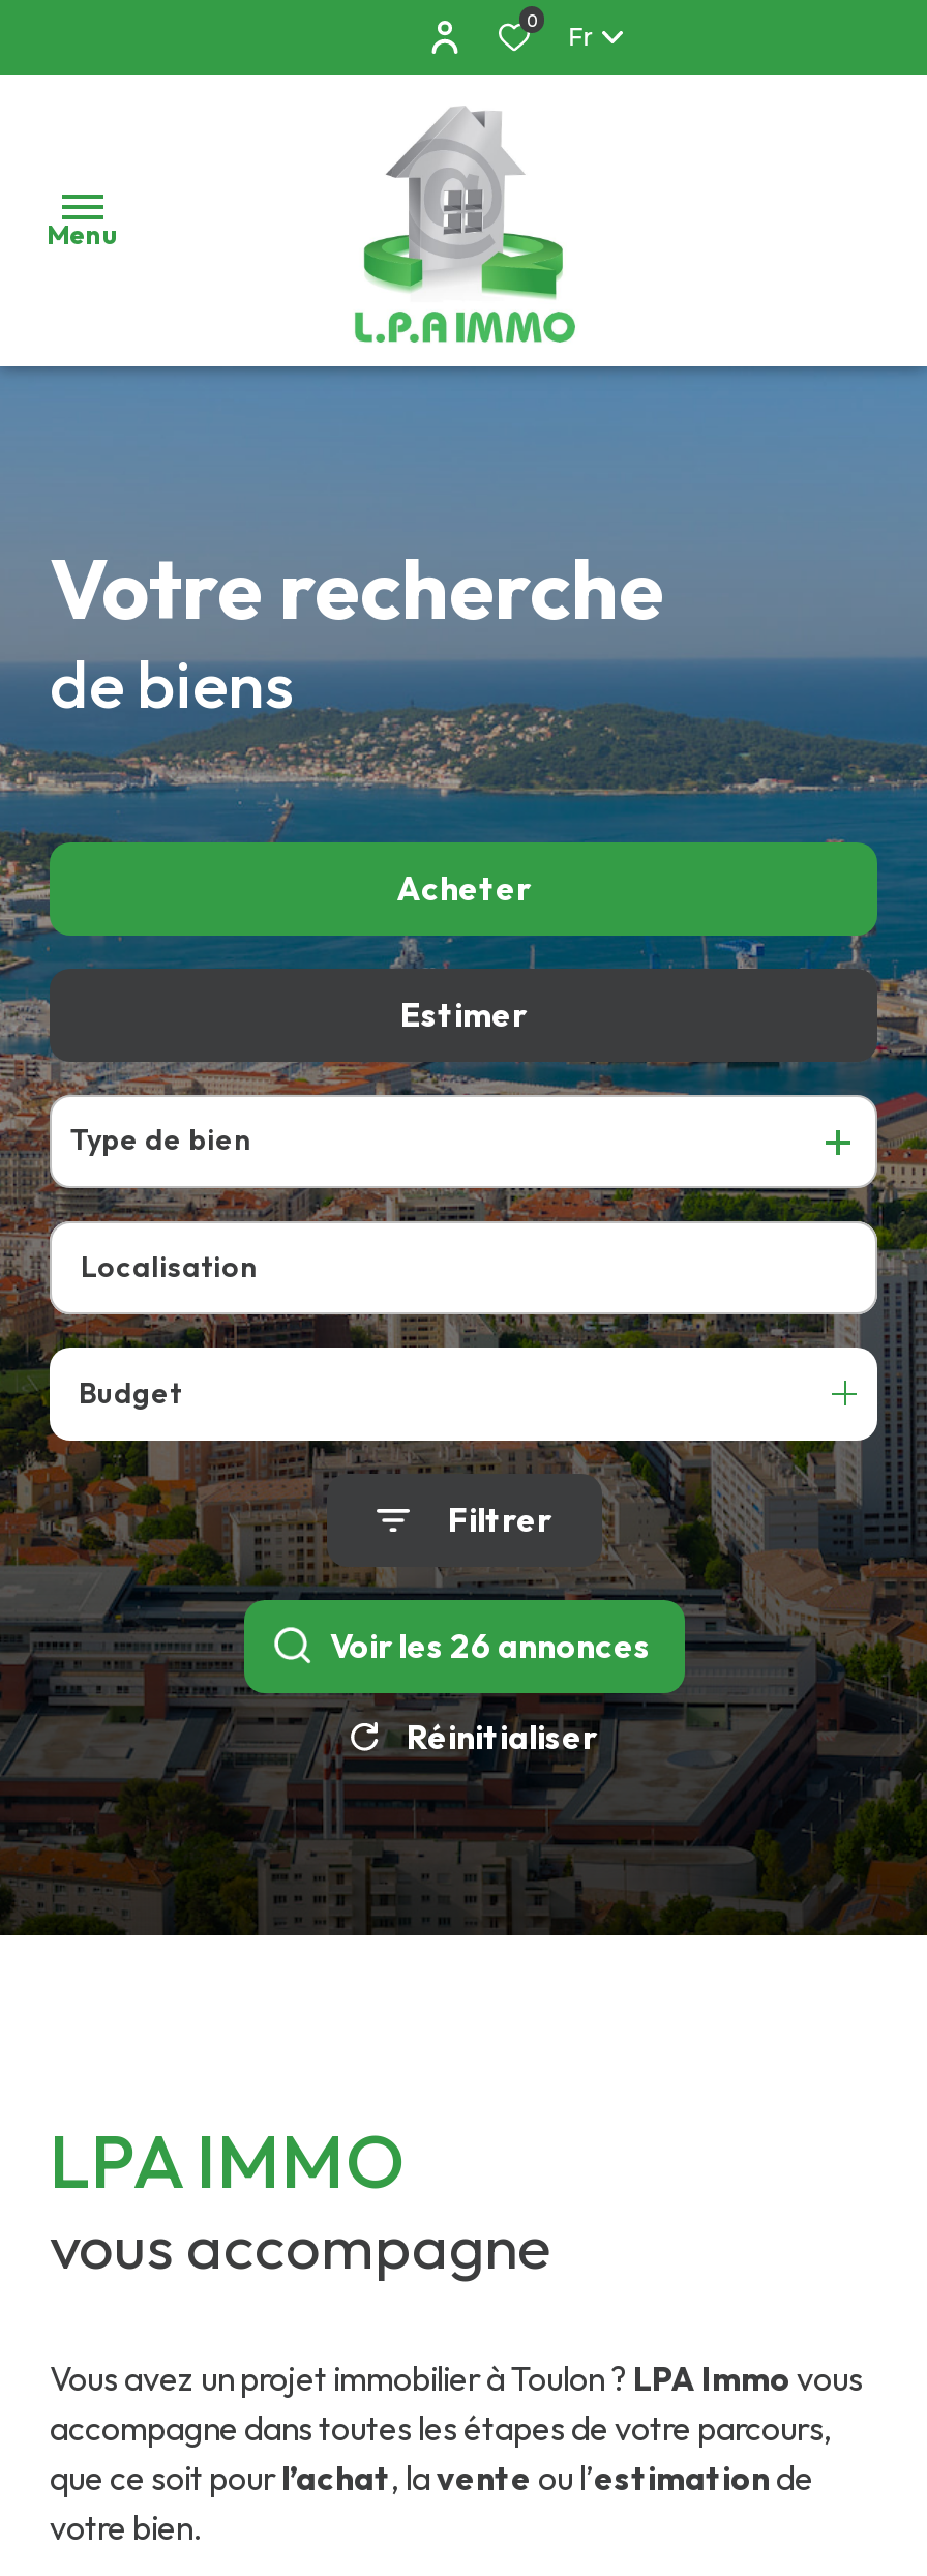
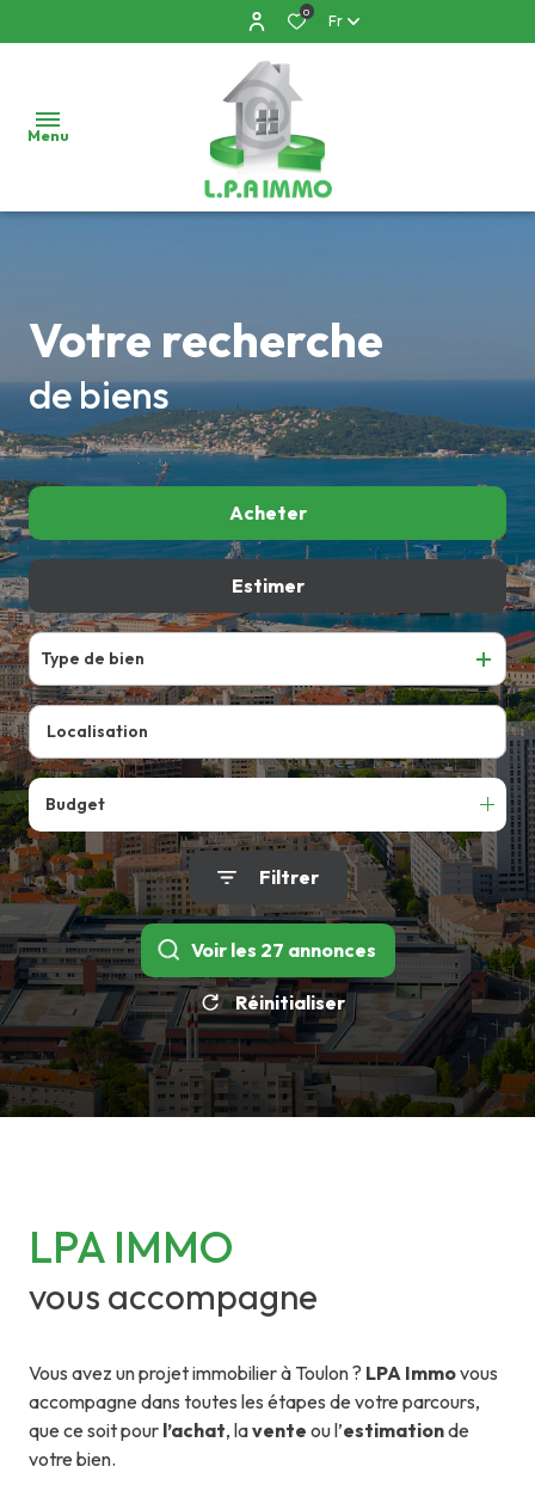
[330,1626,651,1667] Voir les 26 annonces -> [190,938,376,962] Voir les 27 annonces

